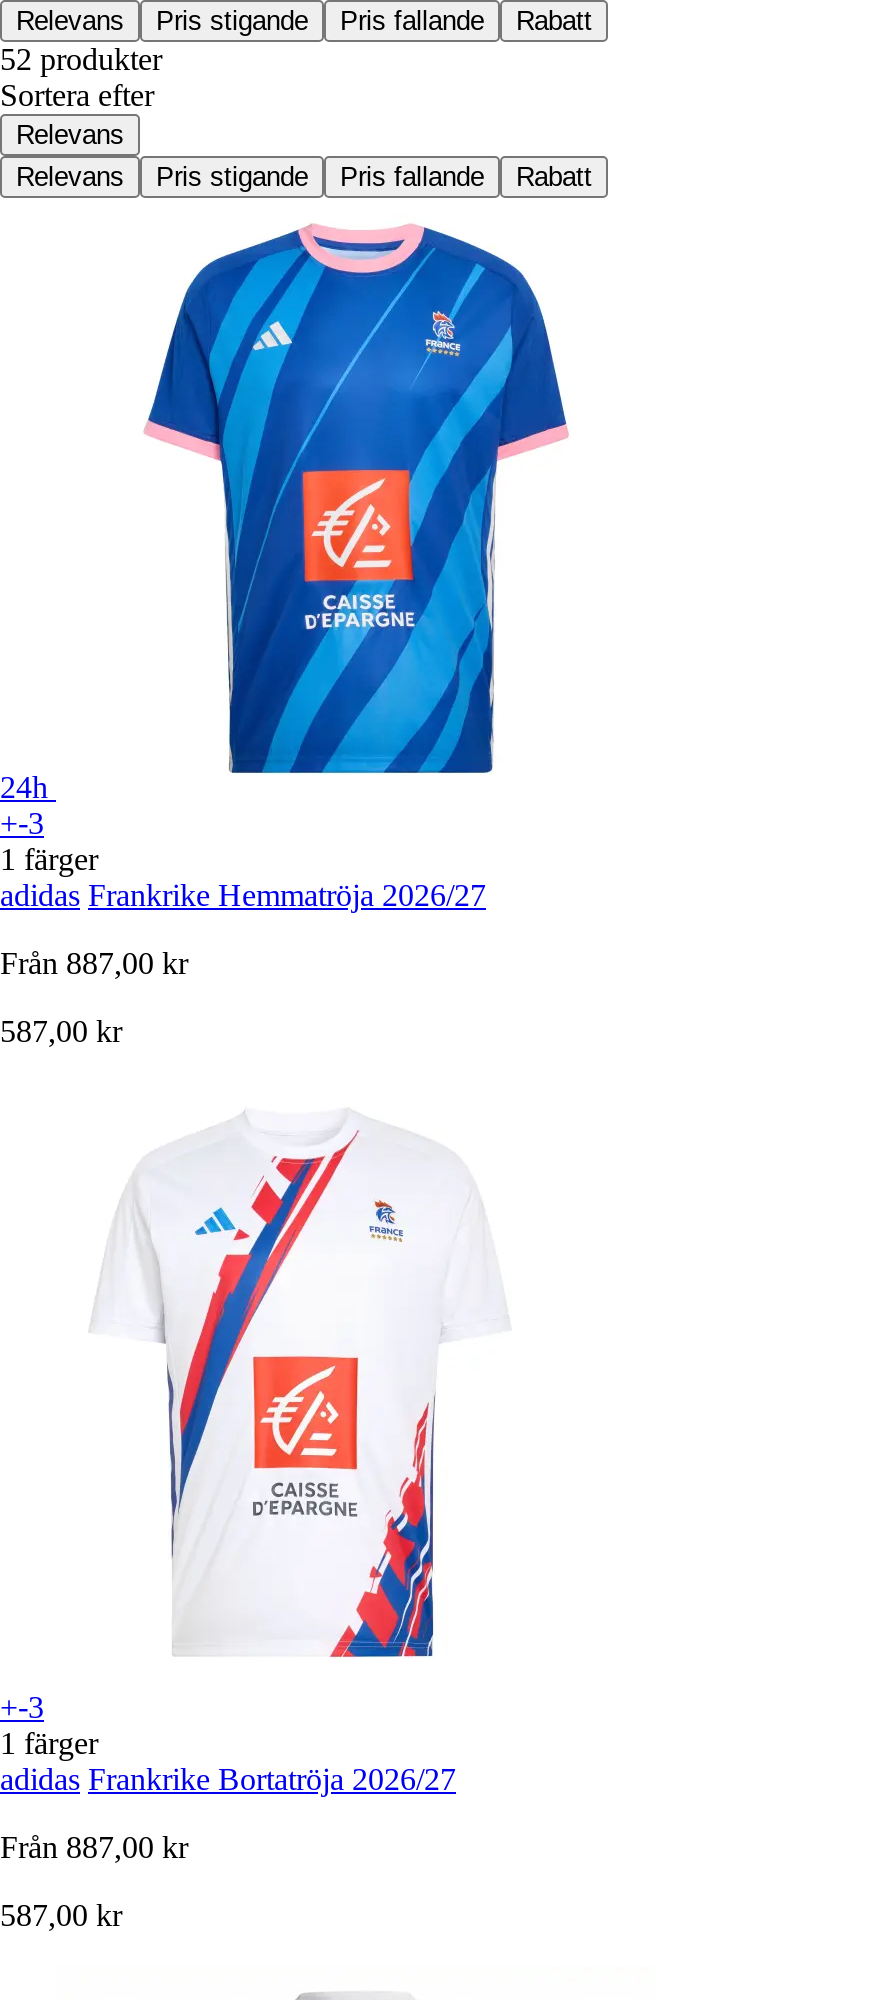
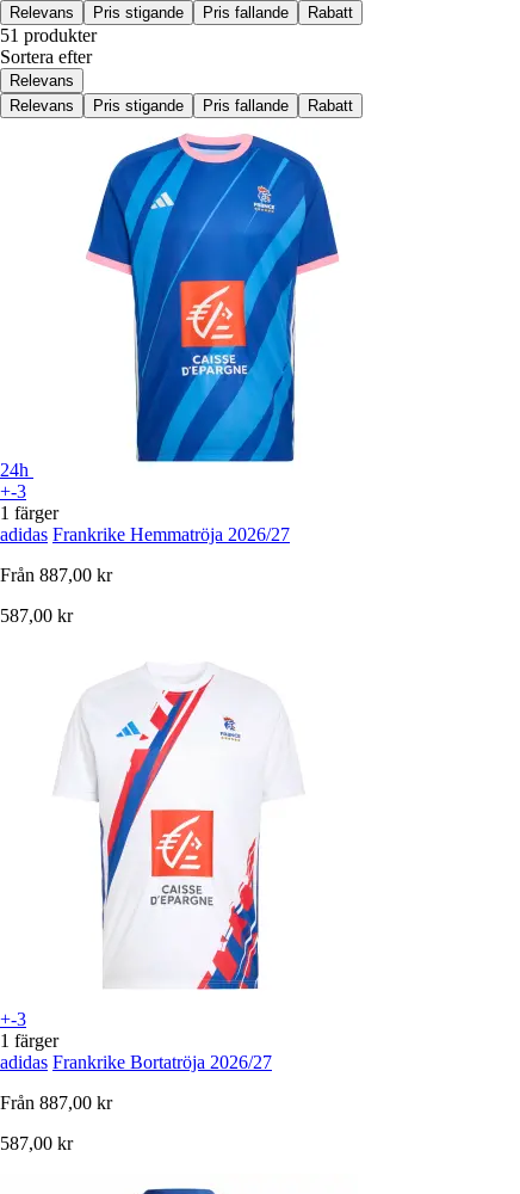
[0,43,162,77] 52 produkter -> [0,26,97,46] 51 produkter

